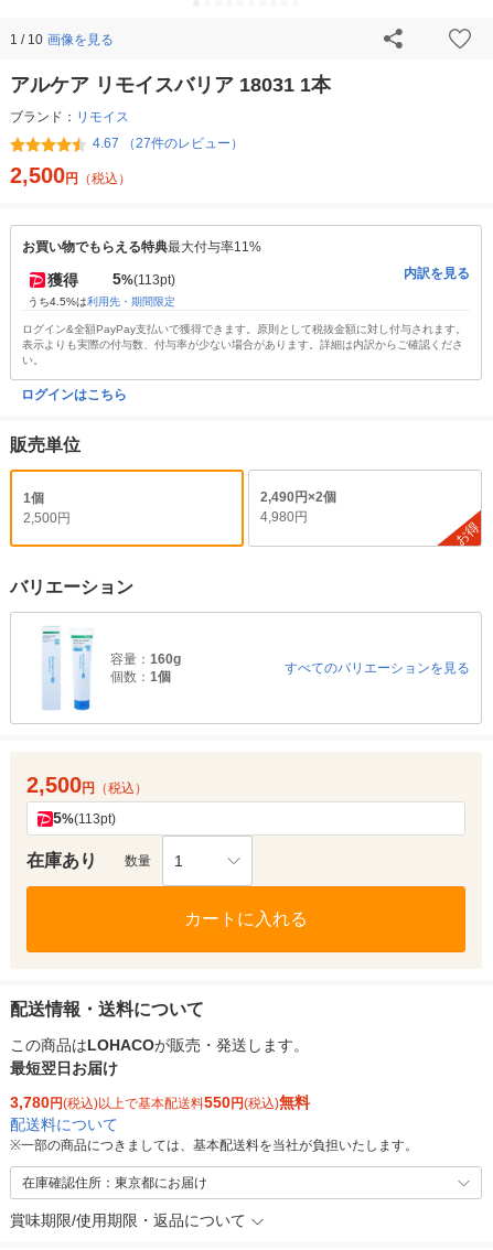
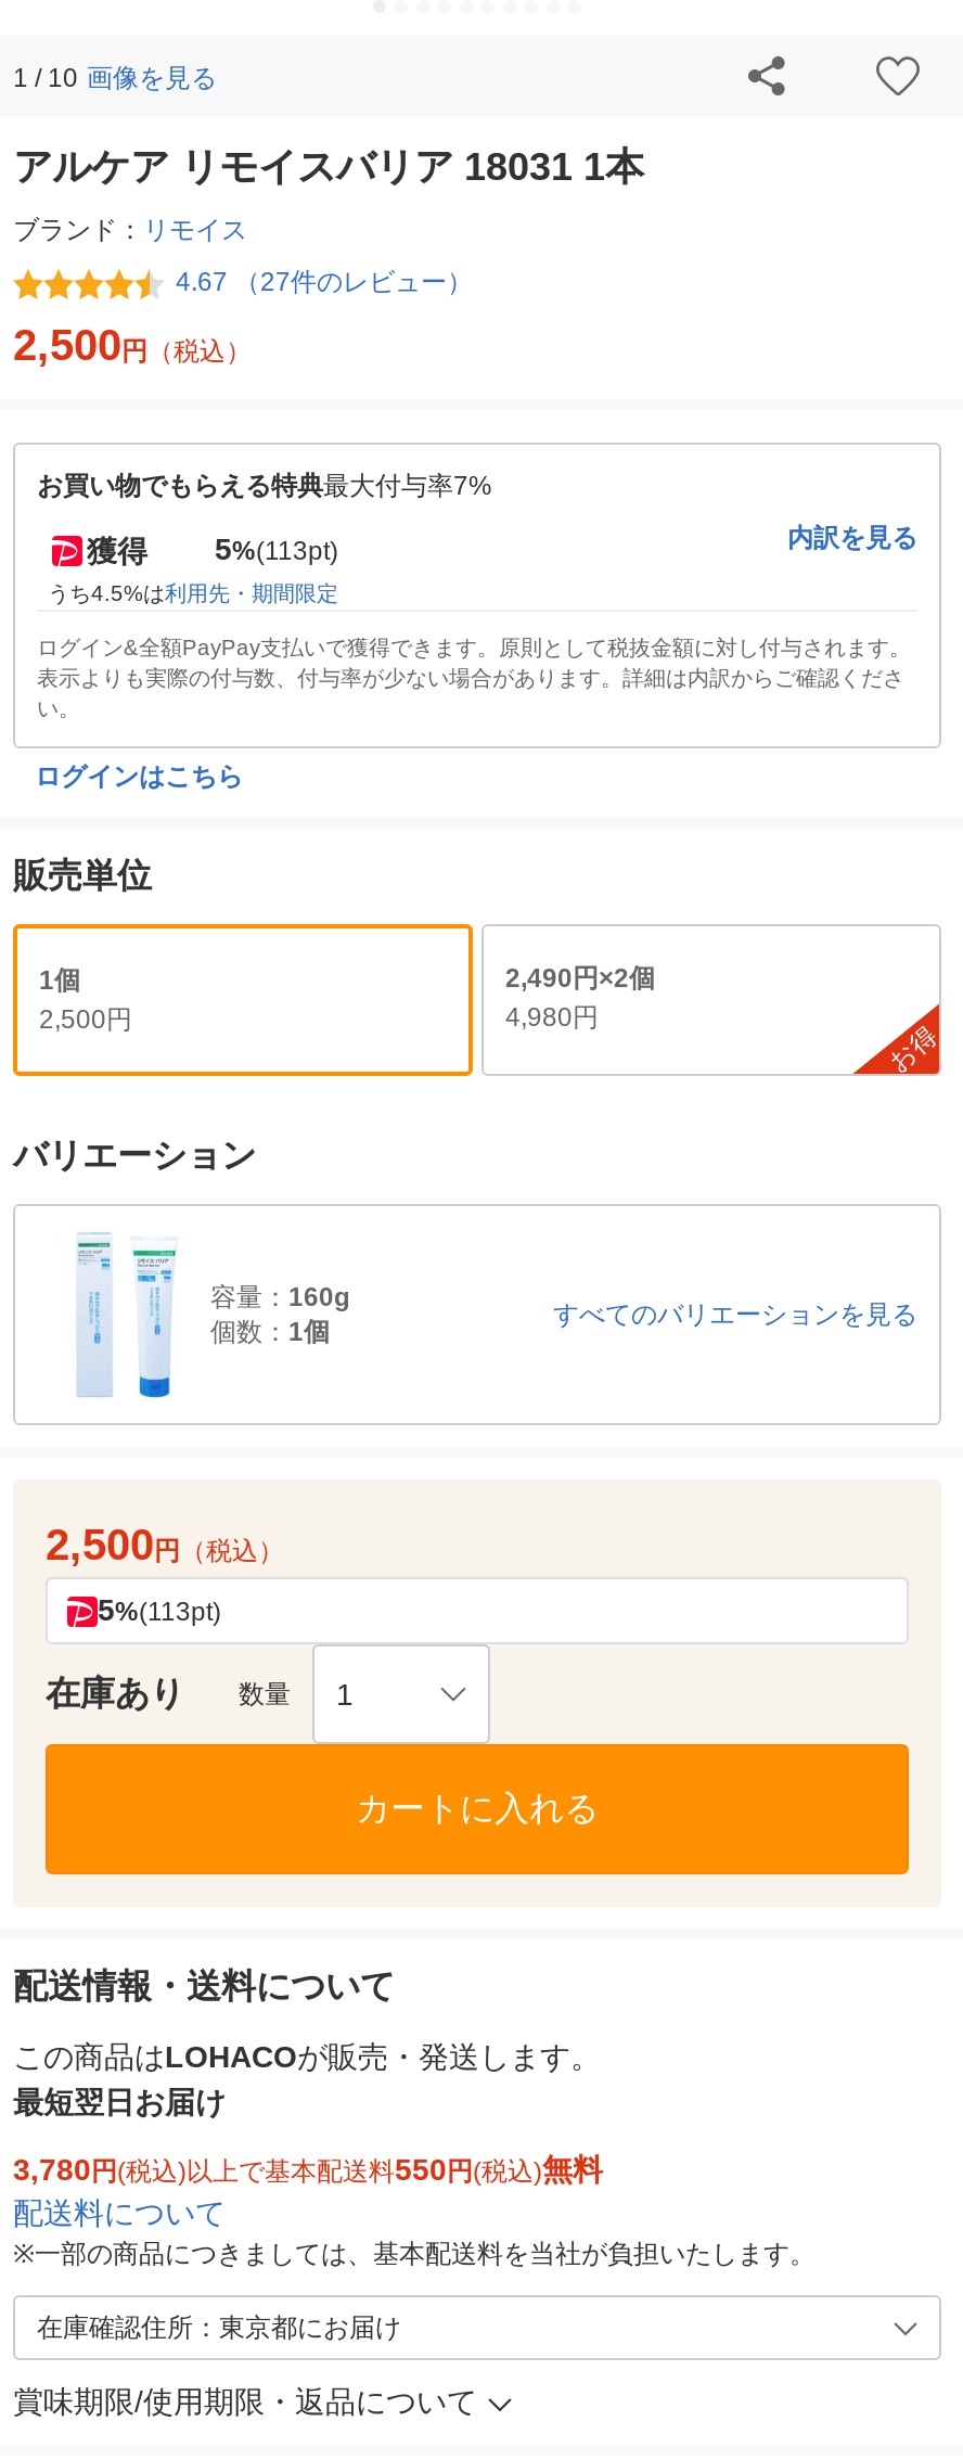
[22,240,261,255] お買い物でもらえる特典最大付与率11% -> [37,471,492,502] お買い物でもらえる特典最大付与率7%

